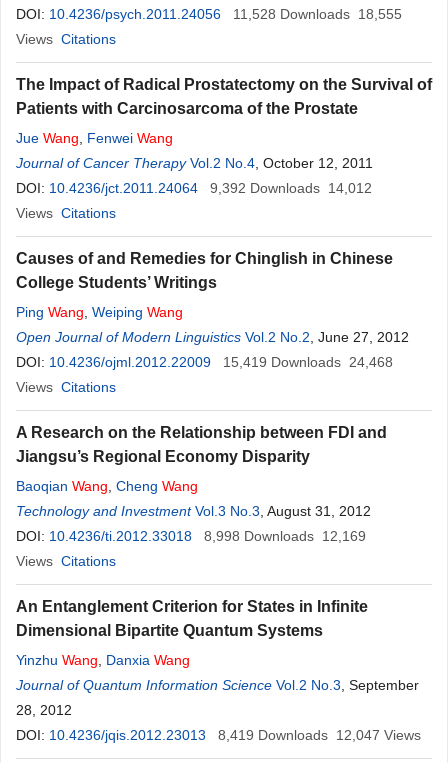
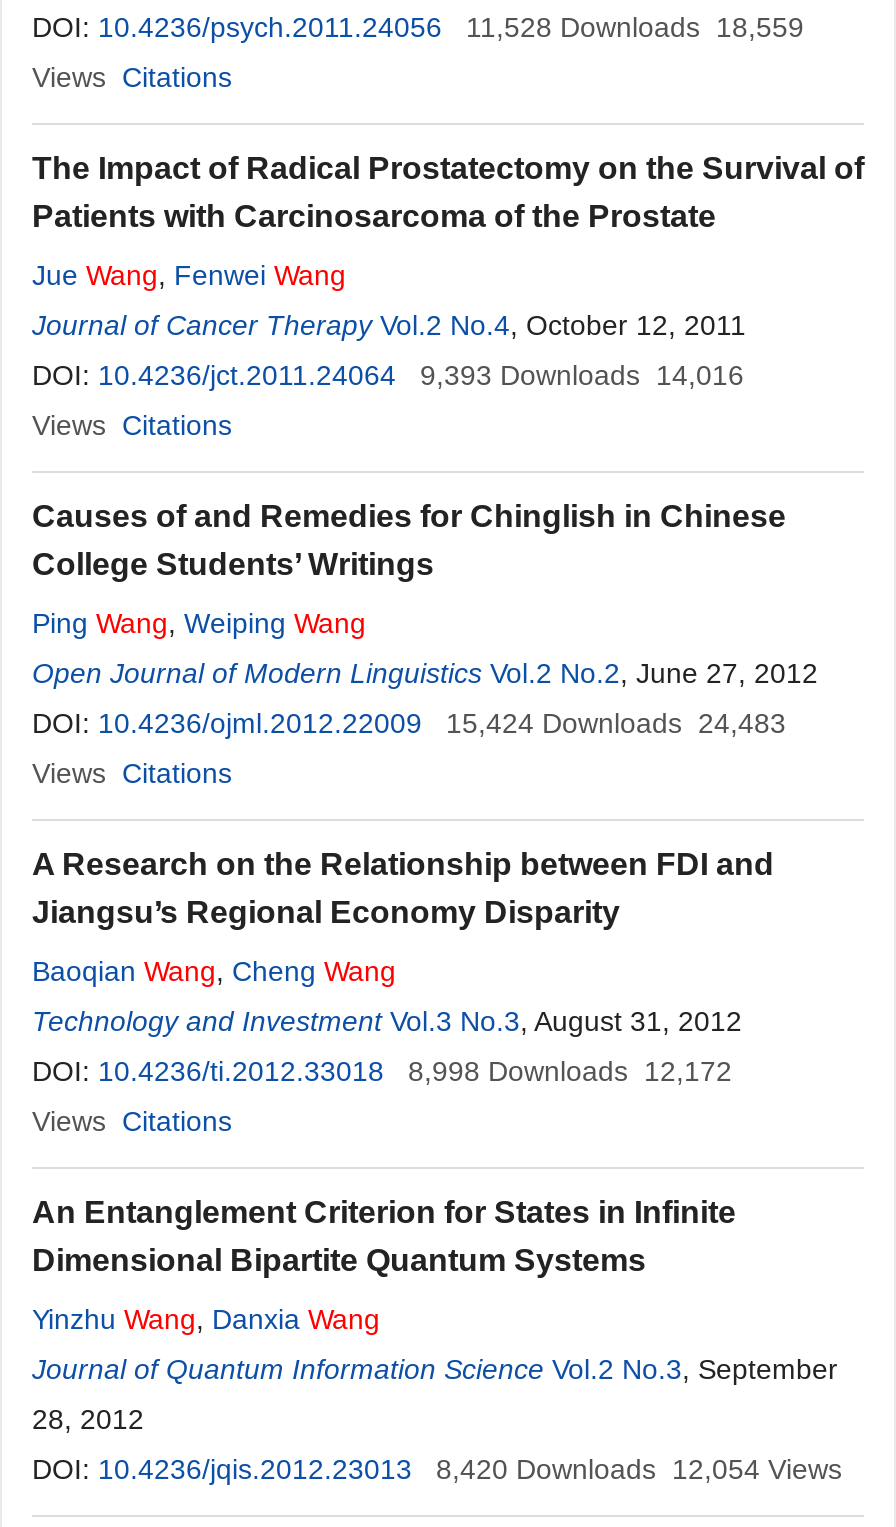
[16,6,402,22] DOI: 10.4236/psych.2011.24056 11,528 Downloads 18,555 -> [32,11,804,43] DOI: 10.4236/psych.2011.24056 11,528 Downloads 18,559
[16,180,372,196] DOI: 10.4236/jct.2011.24064 9,392 Downloads 14,012 -> [32,359,744,391] DOI: 10.4236/jct.2011.24064 9,393 Downloads 14,016
[16,354,393,370] DOI: 10.4236/ojml.2012.22009 15,419 Downloads 24,468 -> [32,707,786,739] DOI: 10.4236/ojml.2012.22009 15,424 Downloads 24,483
[16,528,366,544] DOI: 10.4236/ti.2012.33018 8,998 Downloads 12,169 -> [32,1055,732,1087] DOI: 10.4236/ti.2012.33018 8,998 Downloads 12,172
[218,727,421,743] 8,419 Downloads 12,047 Views -> [436,1453,842,1485] 8,420 Downloads 12,054 Views

